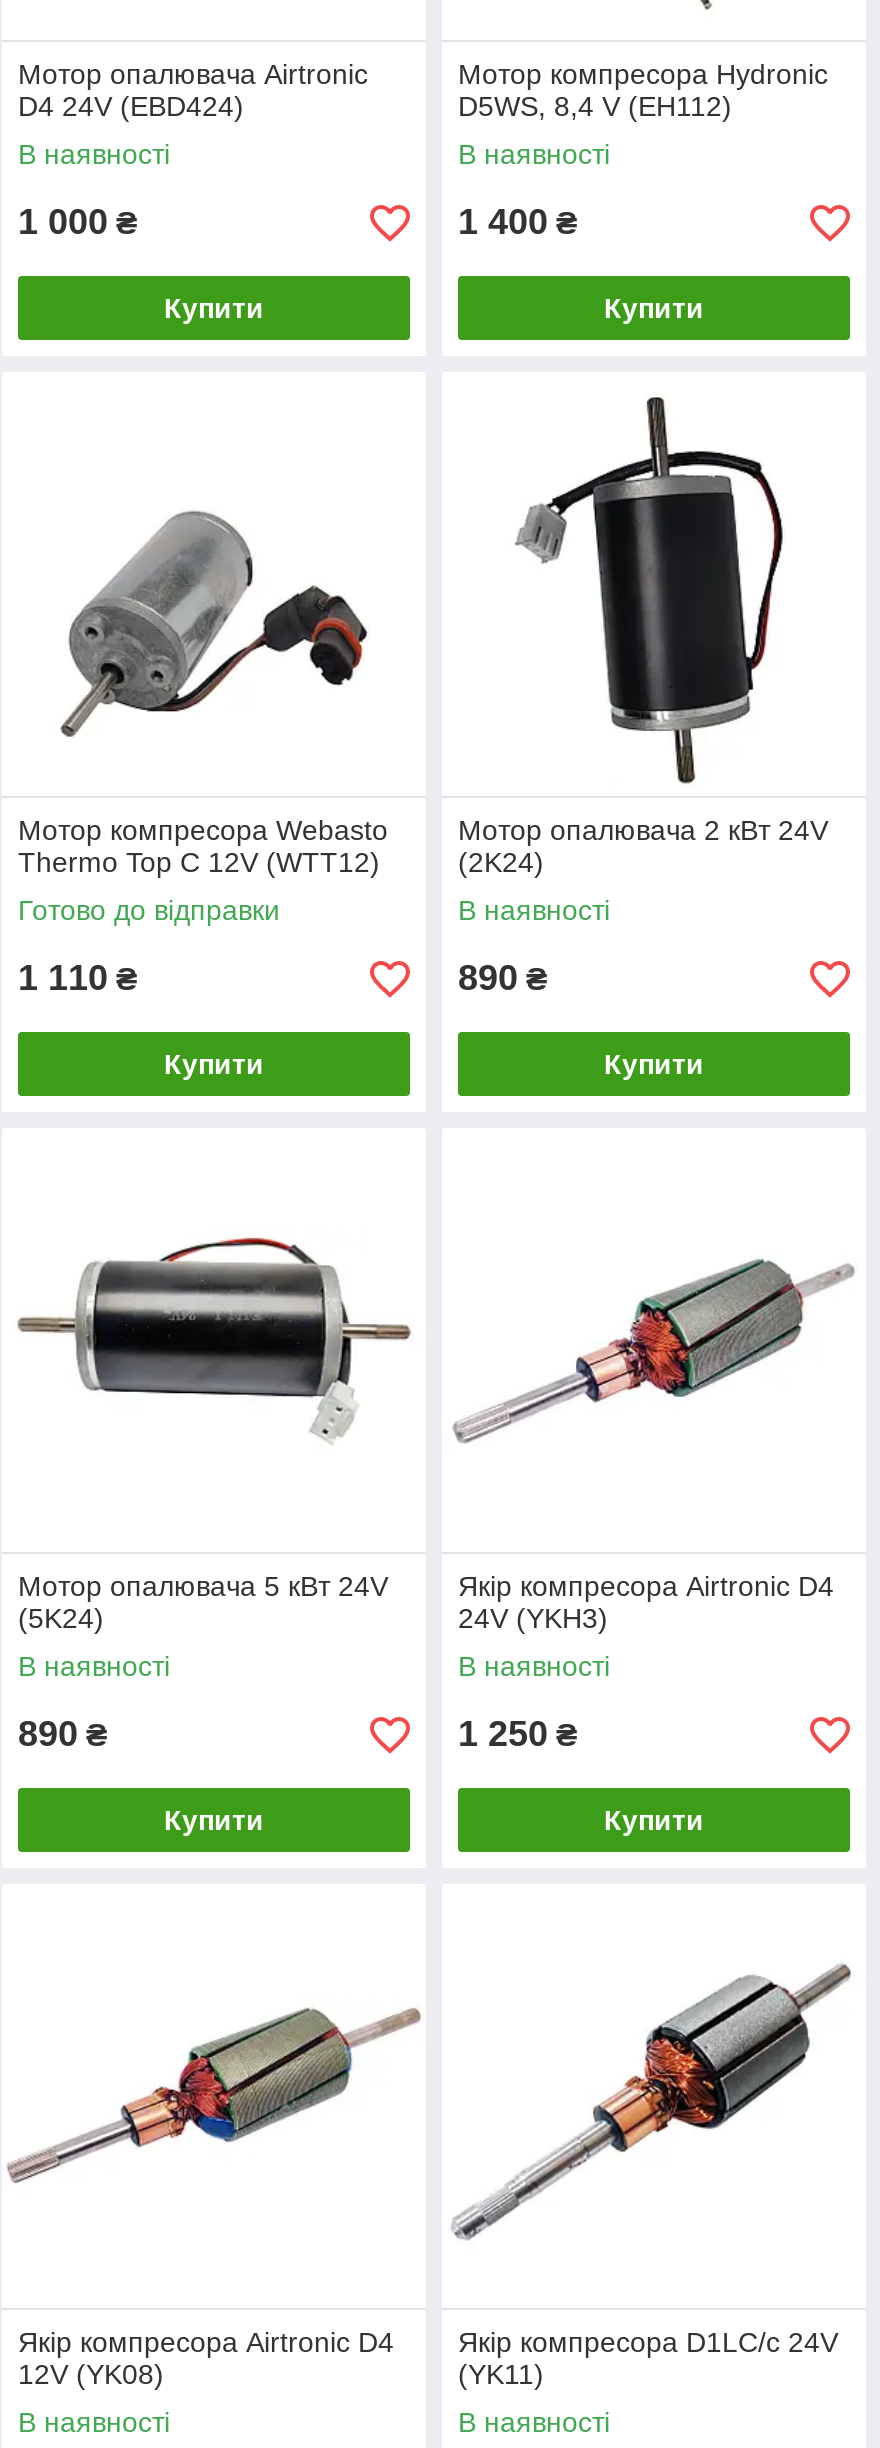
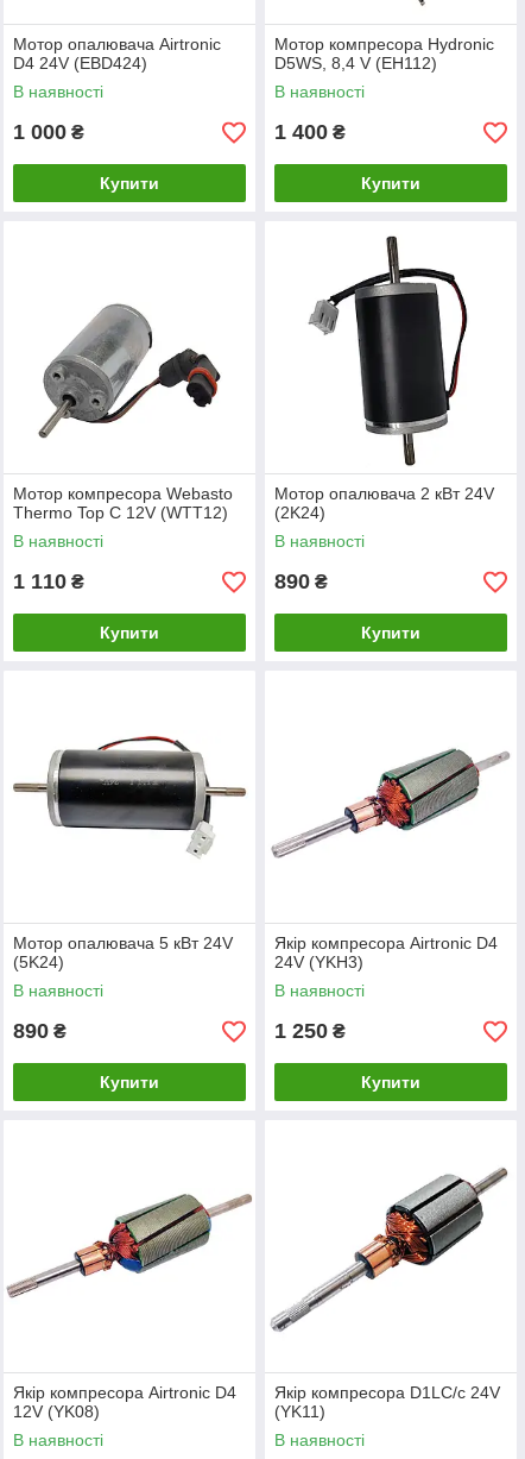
[18,894,280,926] Готово до відправки -> [13,532,103,551] В наявності

